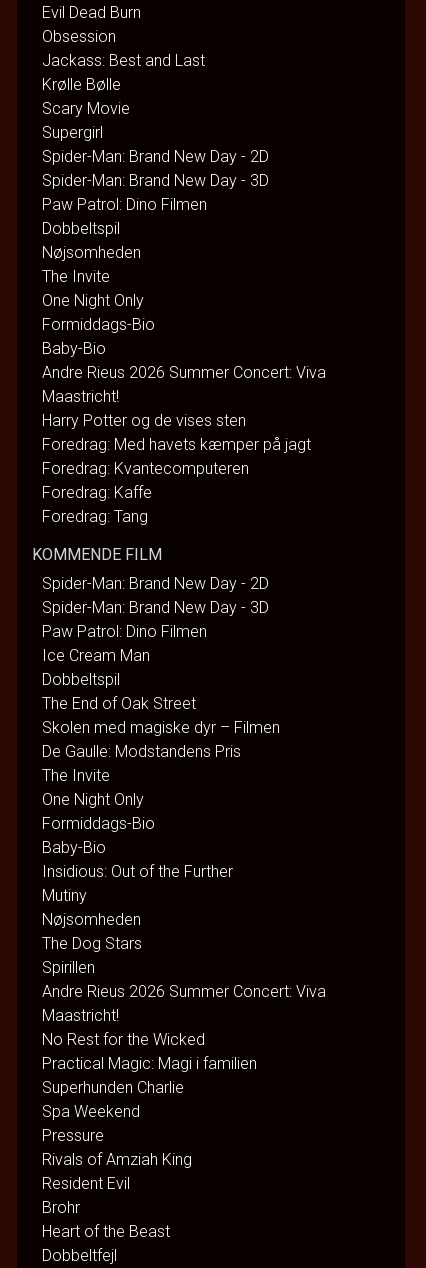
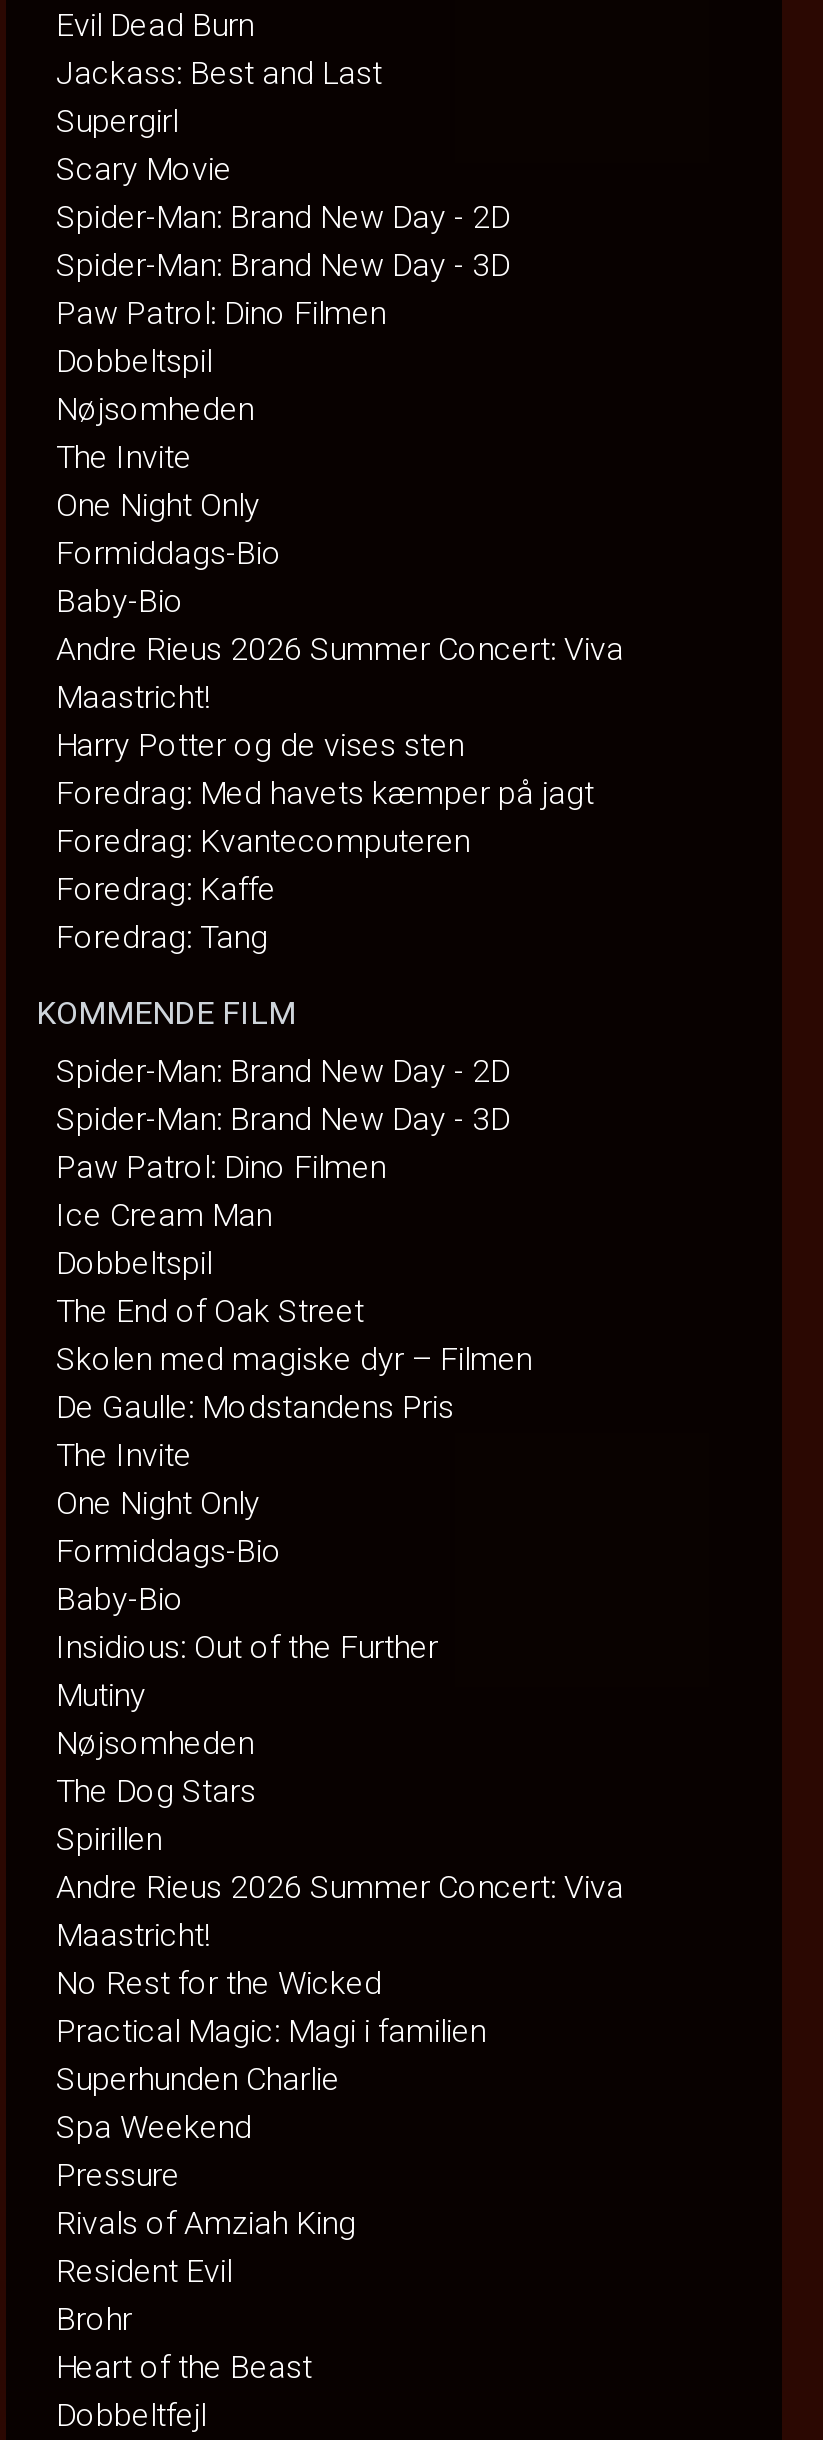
[42,27,116,46] Obsession -> none
[42,75,121,94] Krølle Bølle -> none
moved [42,123,103,142] -> [56,102,178,140]: Supergirl

